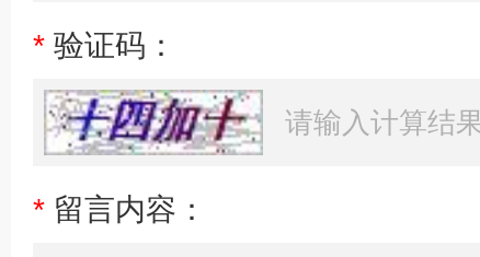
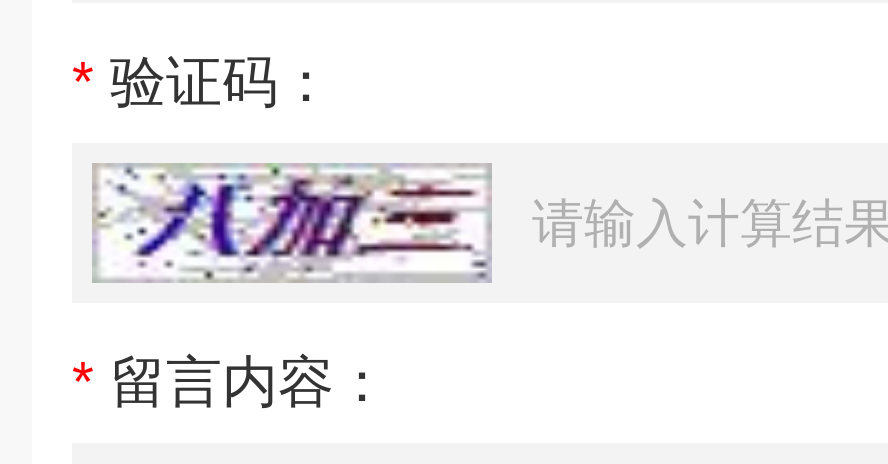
[45,90,261,154] [image] -> [94,163,490,281] [image]

